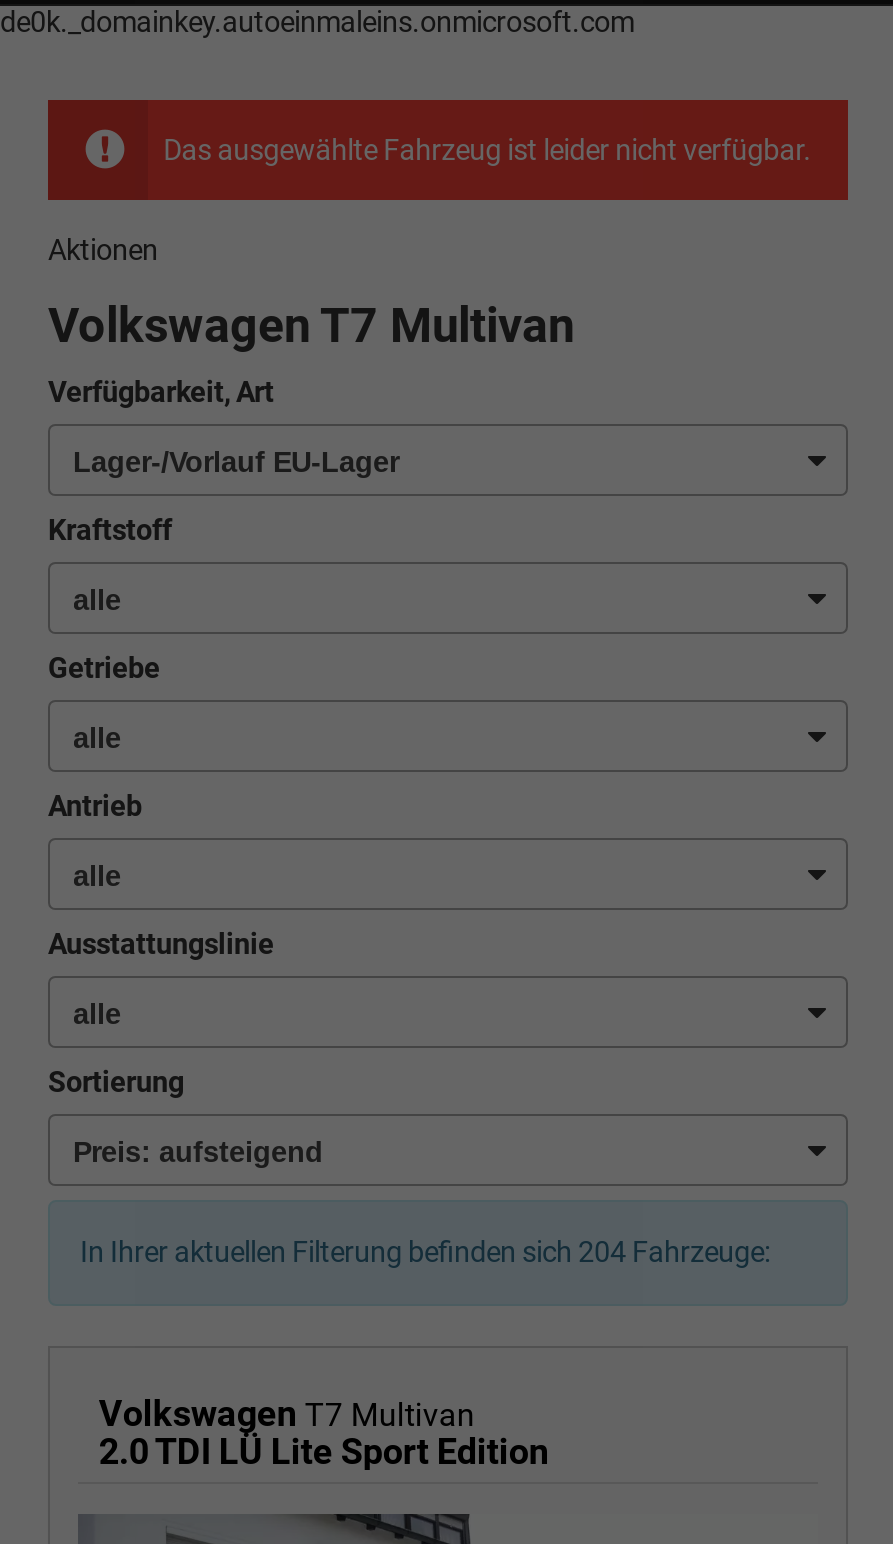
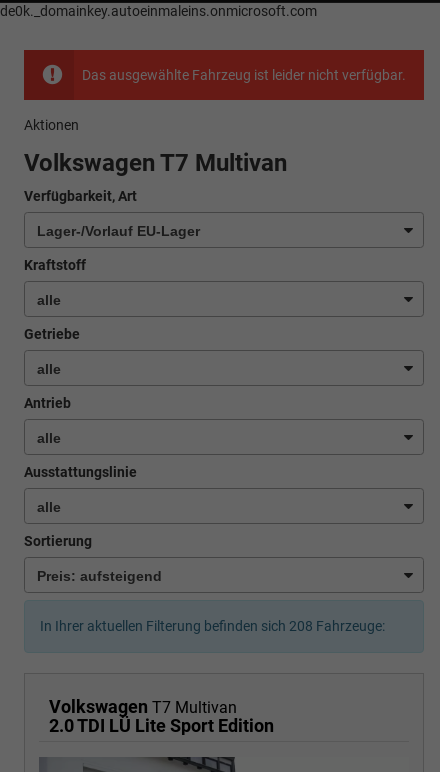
[80,1236,770,1270] In Ihrer aktuellen Filterung befinden sich 204 Fahrzeuge: -> [40,618,385,635] In Ihrer aktuellen Filterung befinden sich 208 Fahrzeuge:

